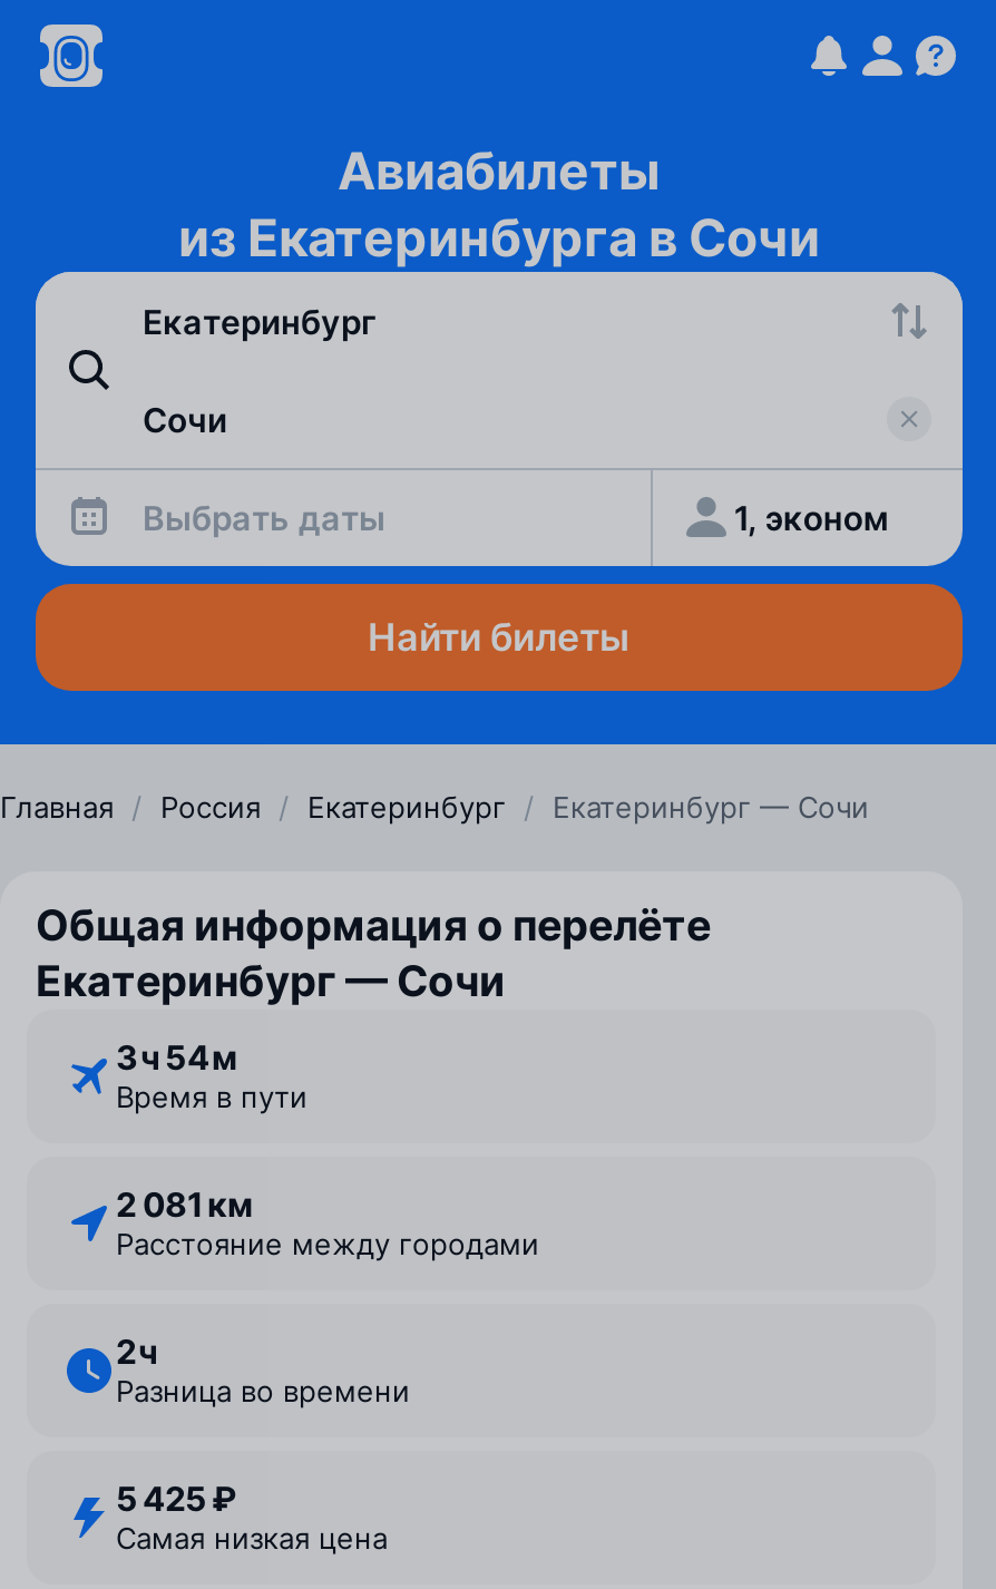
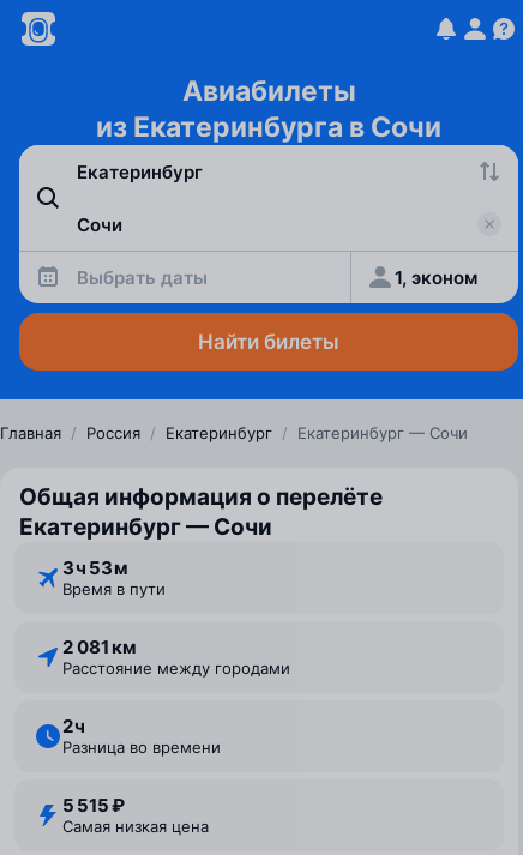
[116,1036,238,1079] 3 ч 54 м -> [62,556,128,579] 3 ч 53 м
[116,1478,236,1520] 5 425 ₽ -> [62,794,125,817] 5 515 ₽

